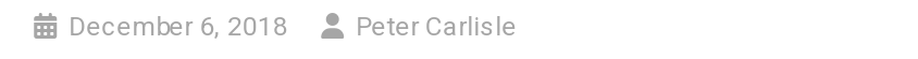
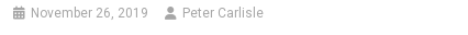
[69,11,288,41] December 6, 2018 -> [31,6,148,21] November 26, 2019

